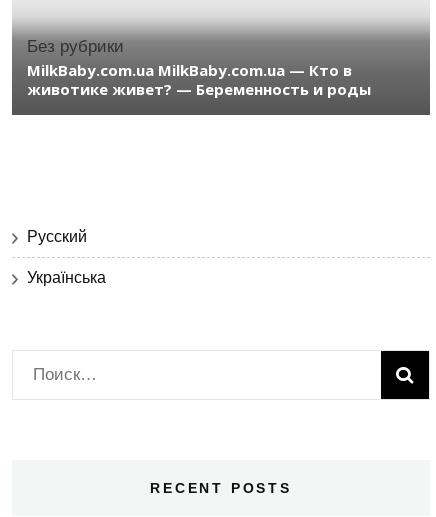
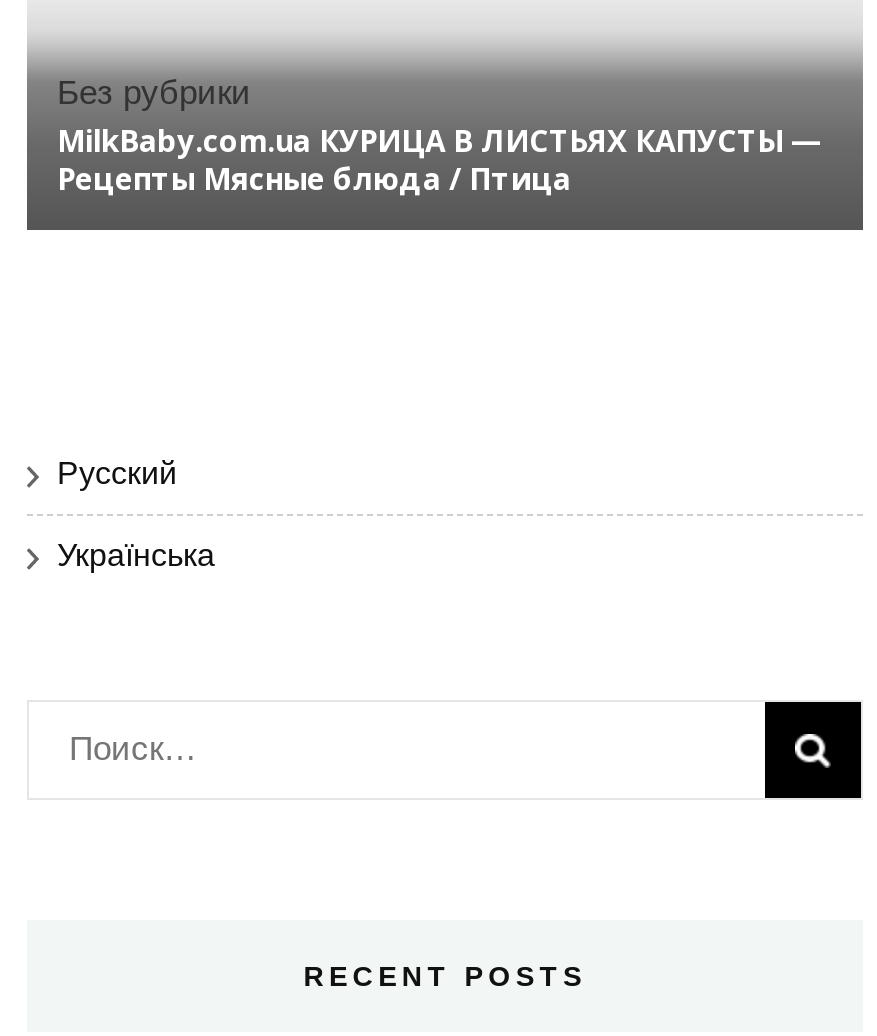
[27,60,371,99] MilkBaby.com.ua MilkBaby.com.ua — Кто в | животике живет? — Беременность и роды -> [57,120,823,198] MilkBaby.com.ua КУРИЦА В ЛИСТЬЯХ КАПУСТЫ — | Рецепты Мясные блюда / Птица

